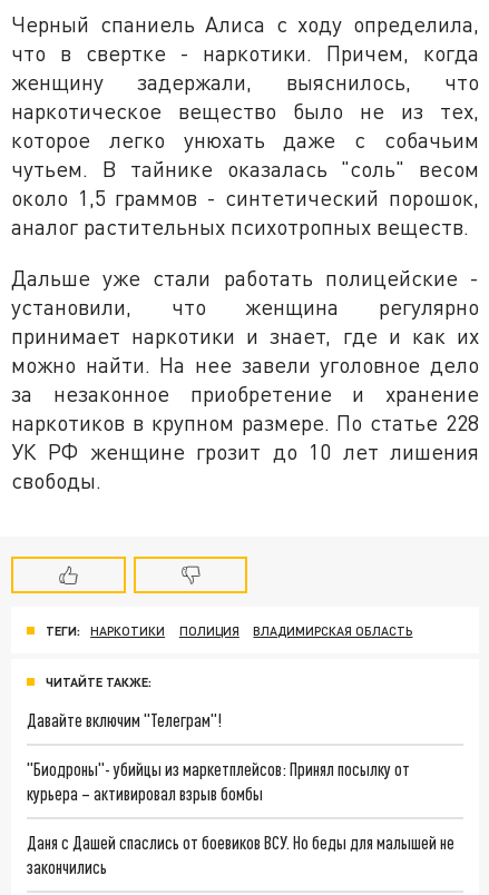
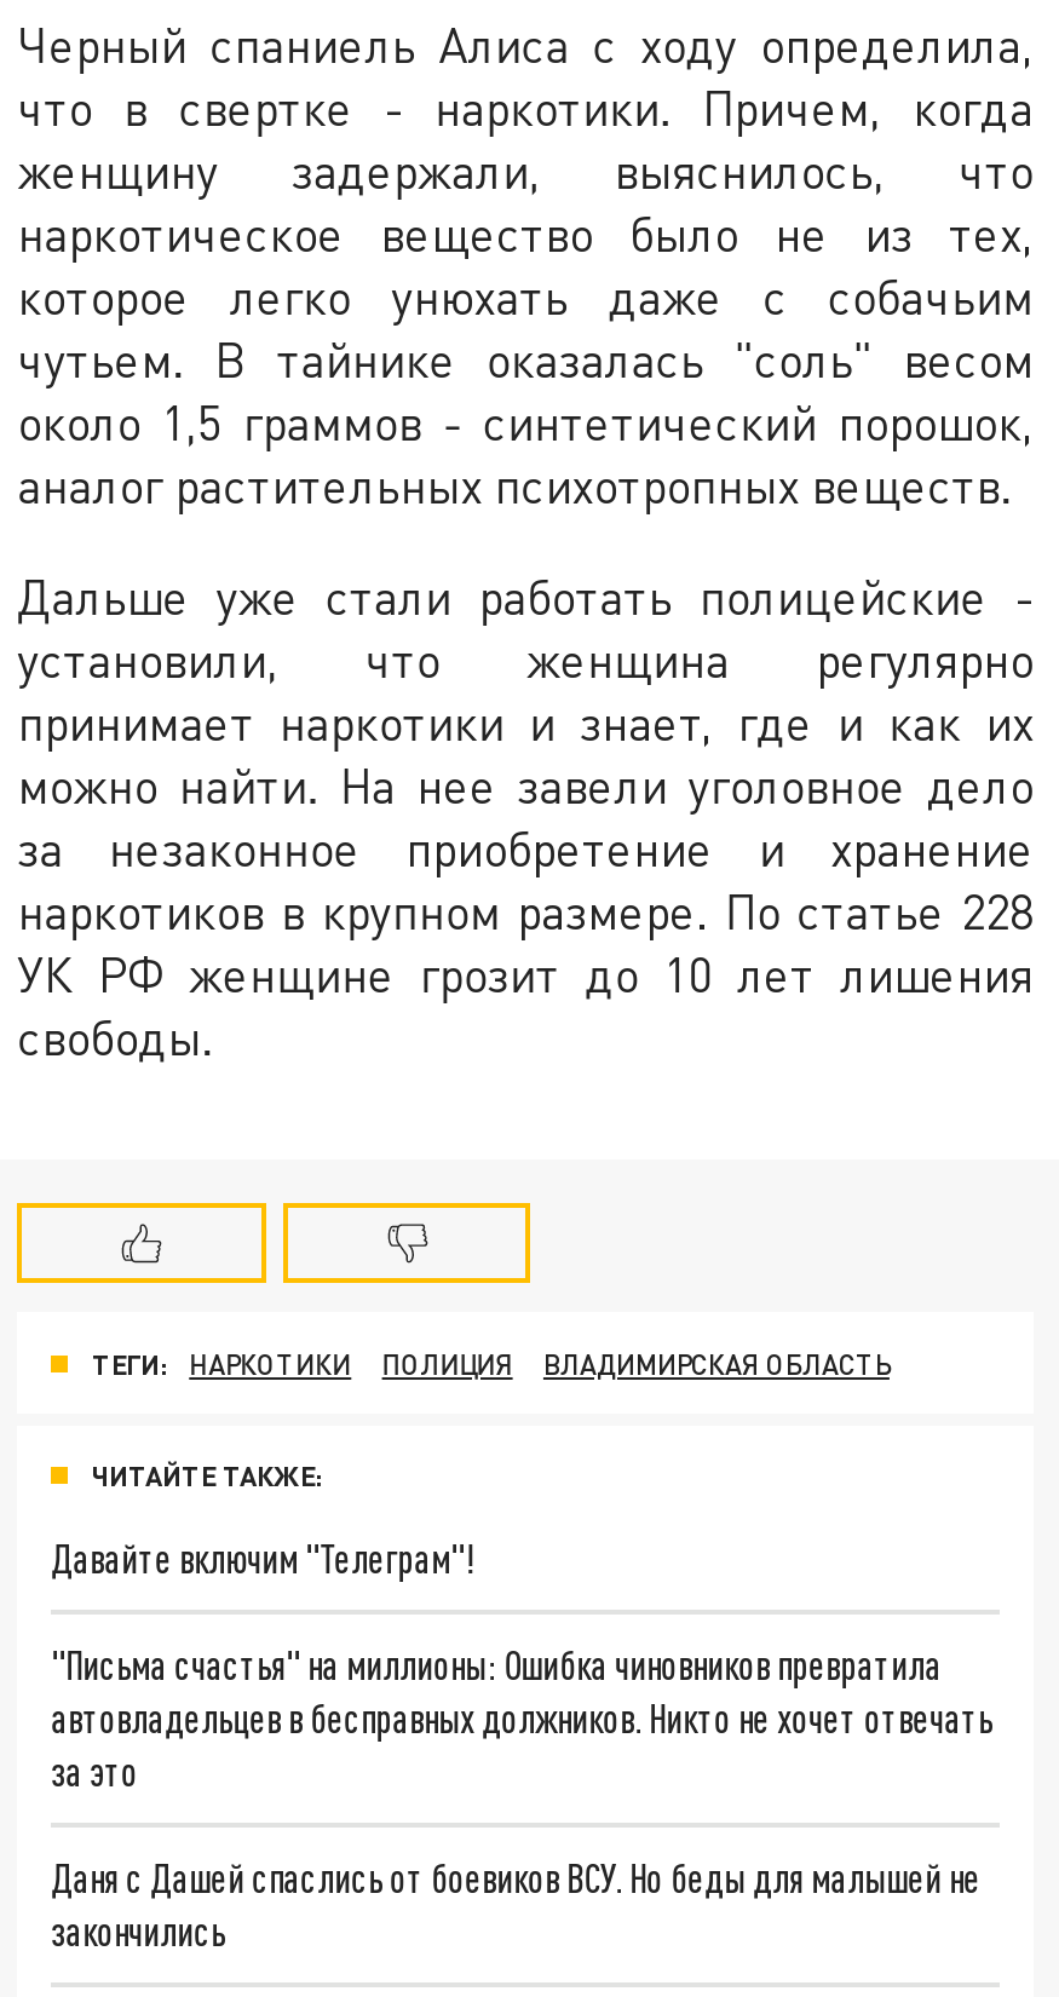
[27,758,410,804] "Биодроны"- убийцы из маркетплейсов: Принял посылку от | курьера – активировал взрыв бомбы -> [51,1642,993,1794] "Письма счастья" на миллионы: Ошибка чиновников превратила | автовладельцев в бесправных должников. Никто не хочет отвечать | за это

